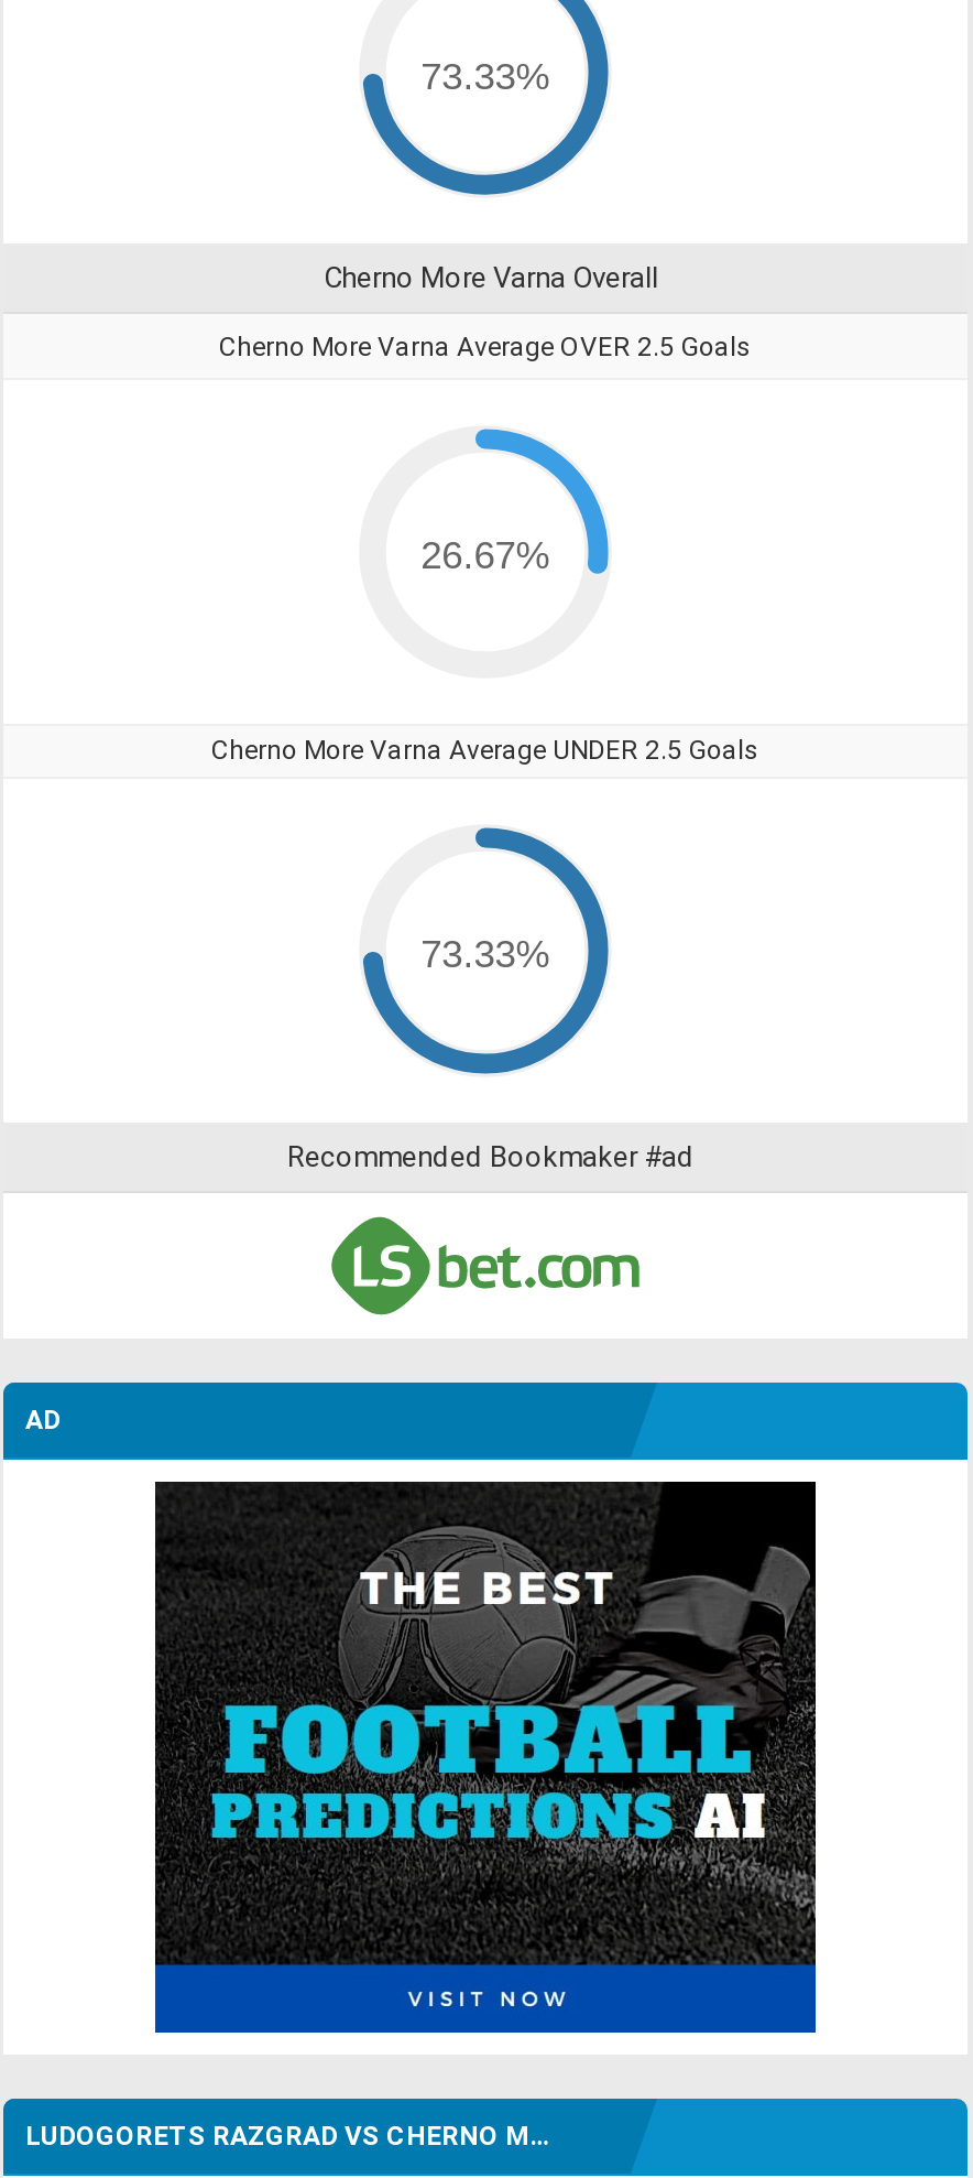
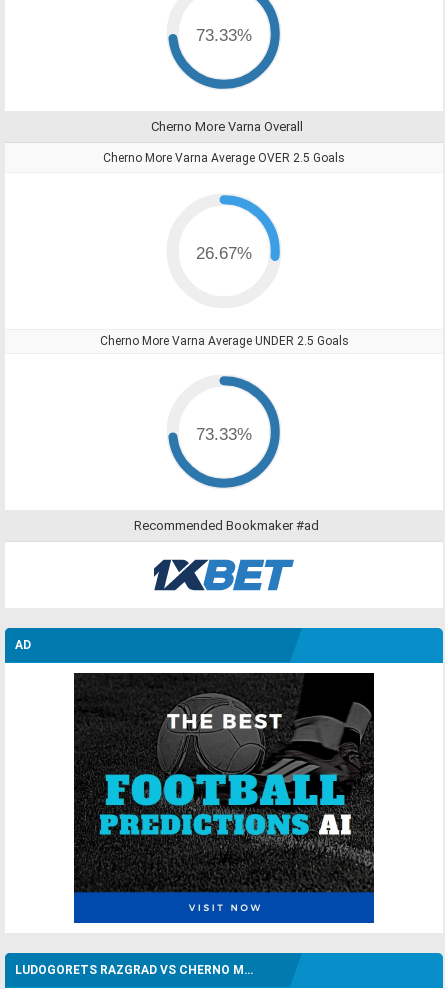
[329,1214,642,1315] [image] -> [153,552,295,596] [image]

